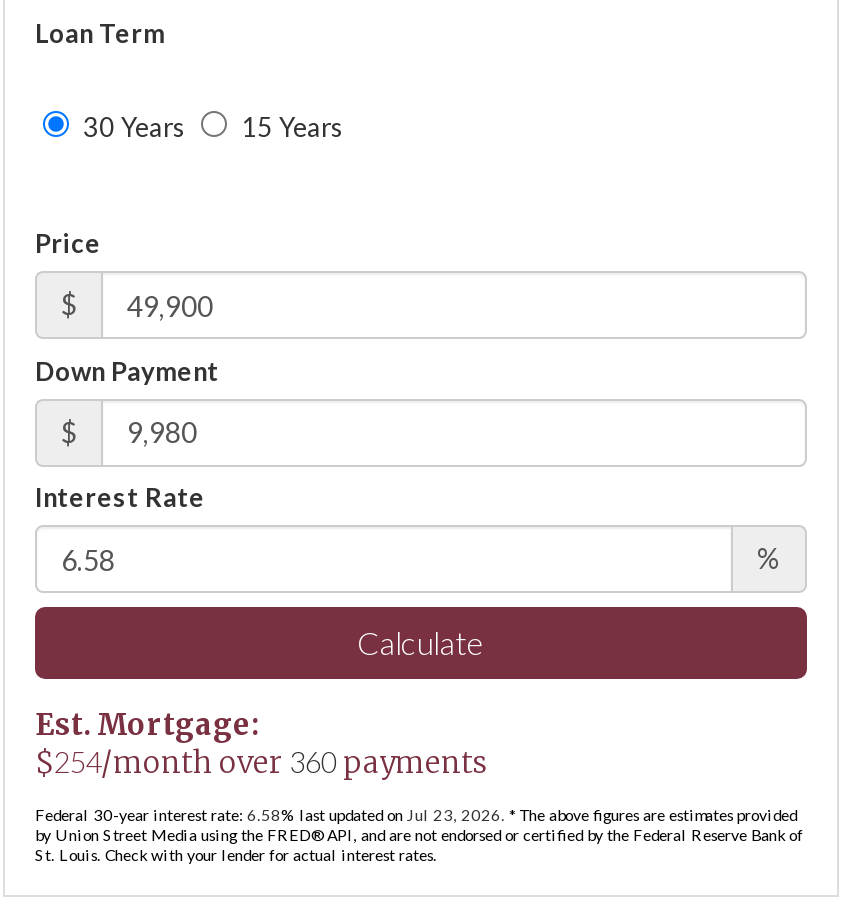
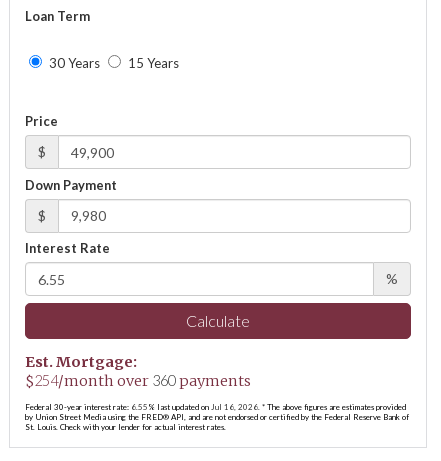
[35,805,797,825] Federal 30-year interest rate: 6.58% last updated on Jul 23, 2026. * The above figures are estimates provided -> [25,402,406,412] Federal 30-year interest rate: 6.55% last updated on Jul 16, 2026. * The above figures are estimates provided

